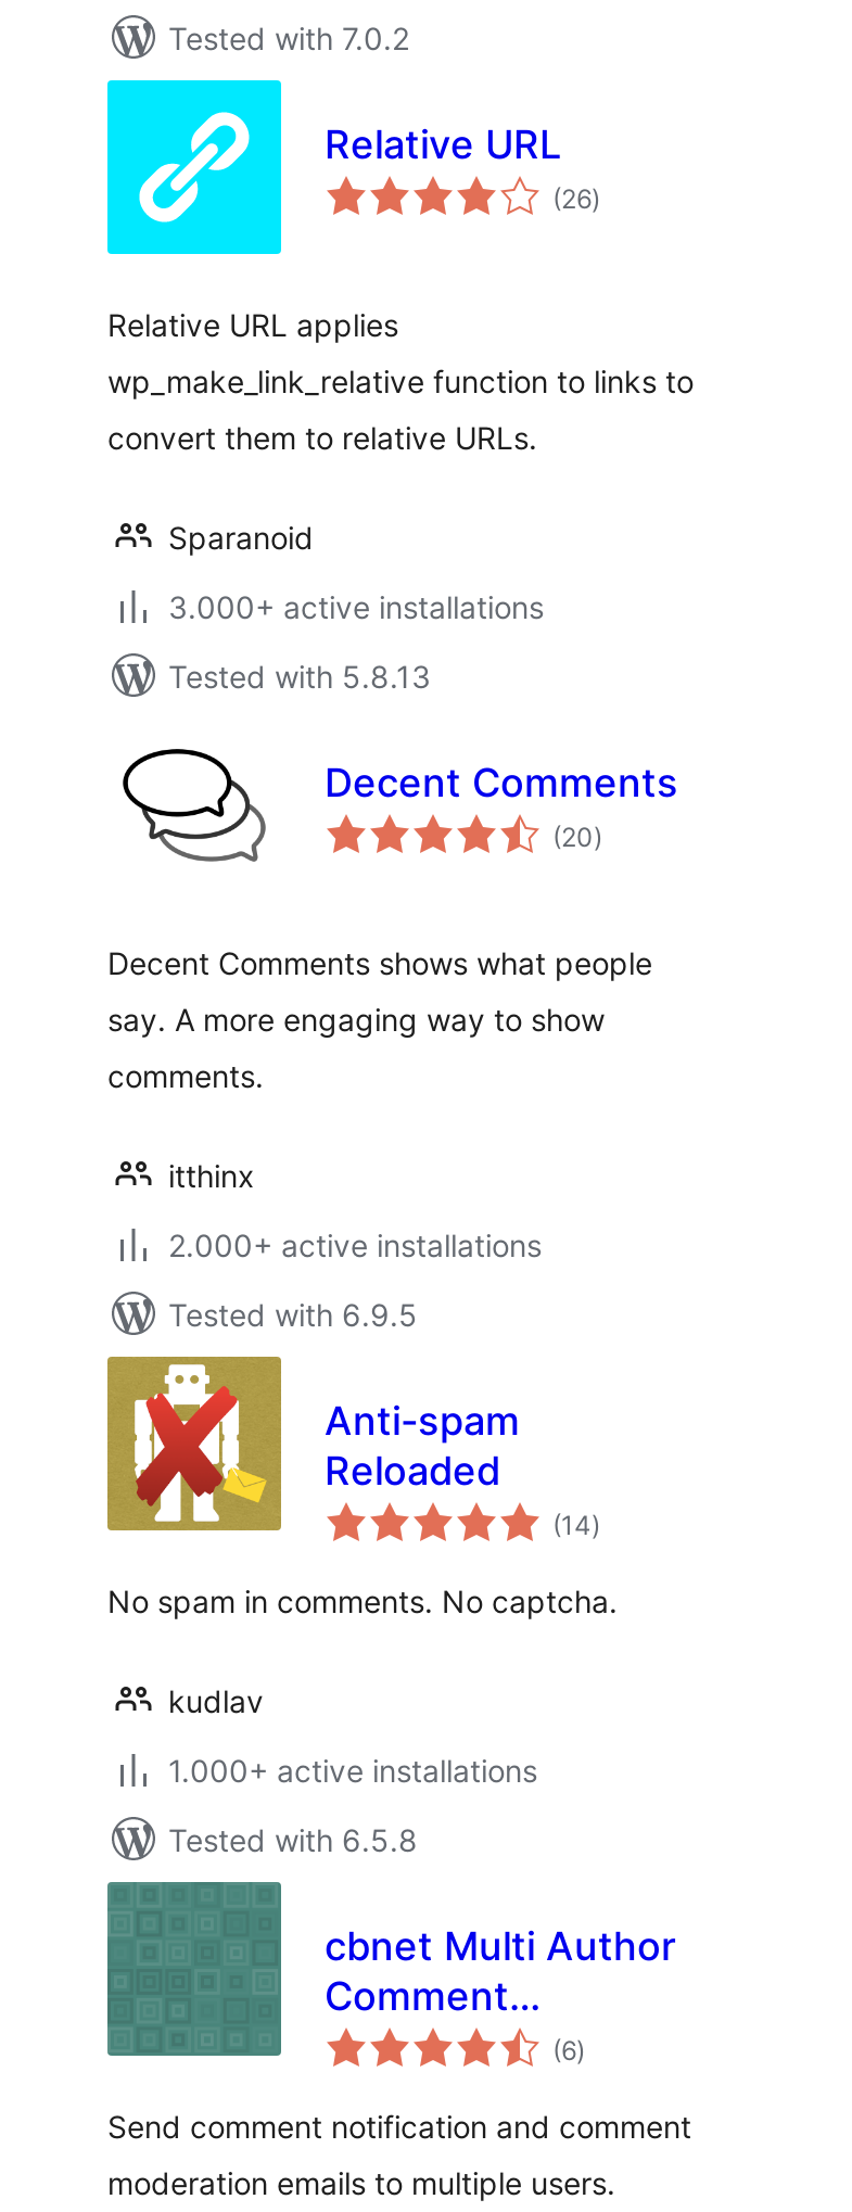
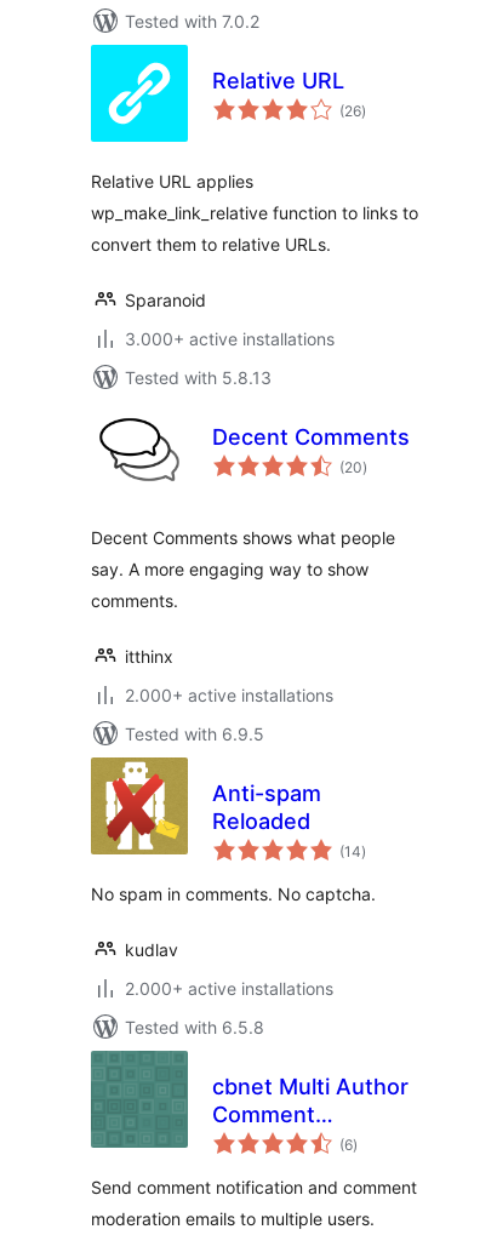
[168,1752,537,1789] 1.000+ active installations -> [125,978,333,999] 2.000+ active installations

